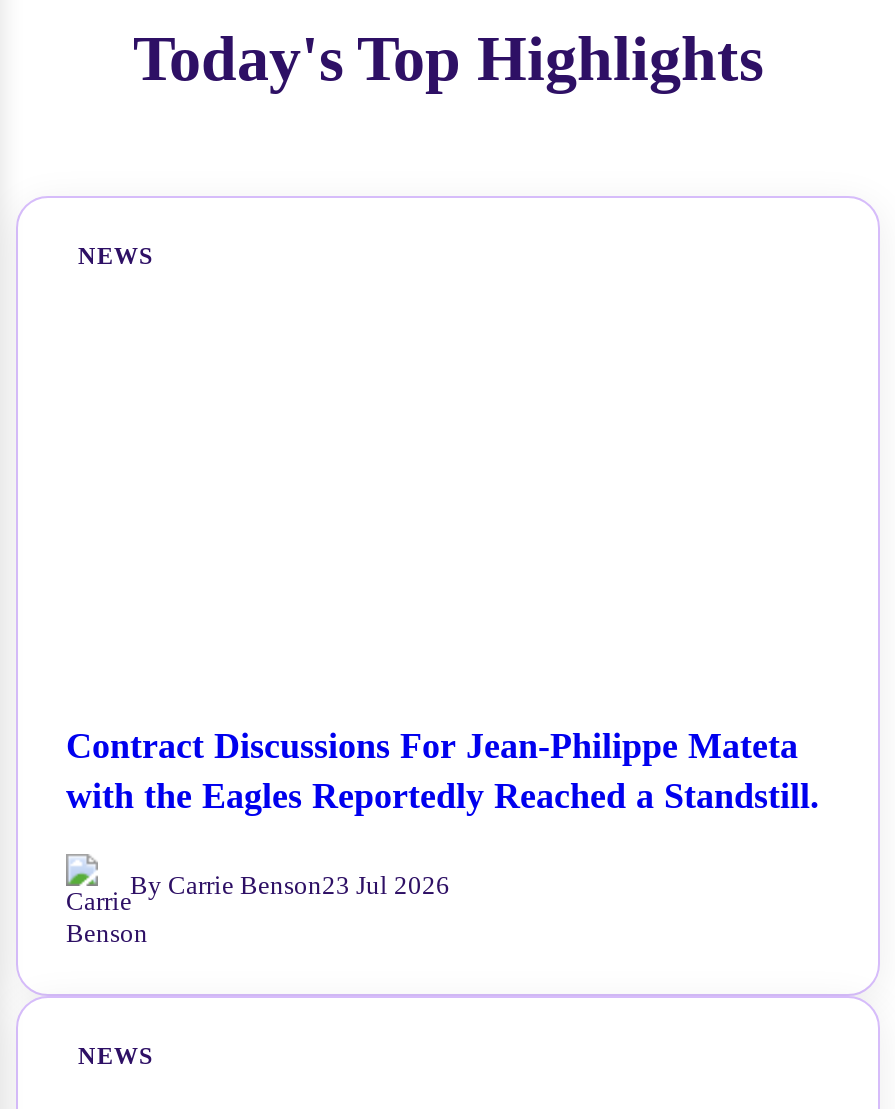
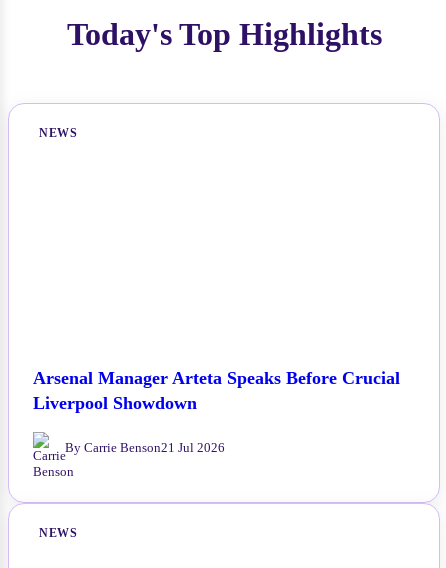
[66,727,820,817] Contract Discussions For Jean-Philippe Mateta | with the Eagles Reportedly Reached a Standstill. -> [33,368,400,413] Arsenal Manager Arteta Speaks Before Crucial | Liverpool Showdown
[130,871,450,901] By Carrie Benson23 Jul 2026 -> [65,440,225,455] By Carrie Benson21 Jul 2026

